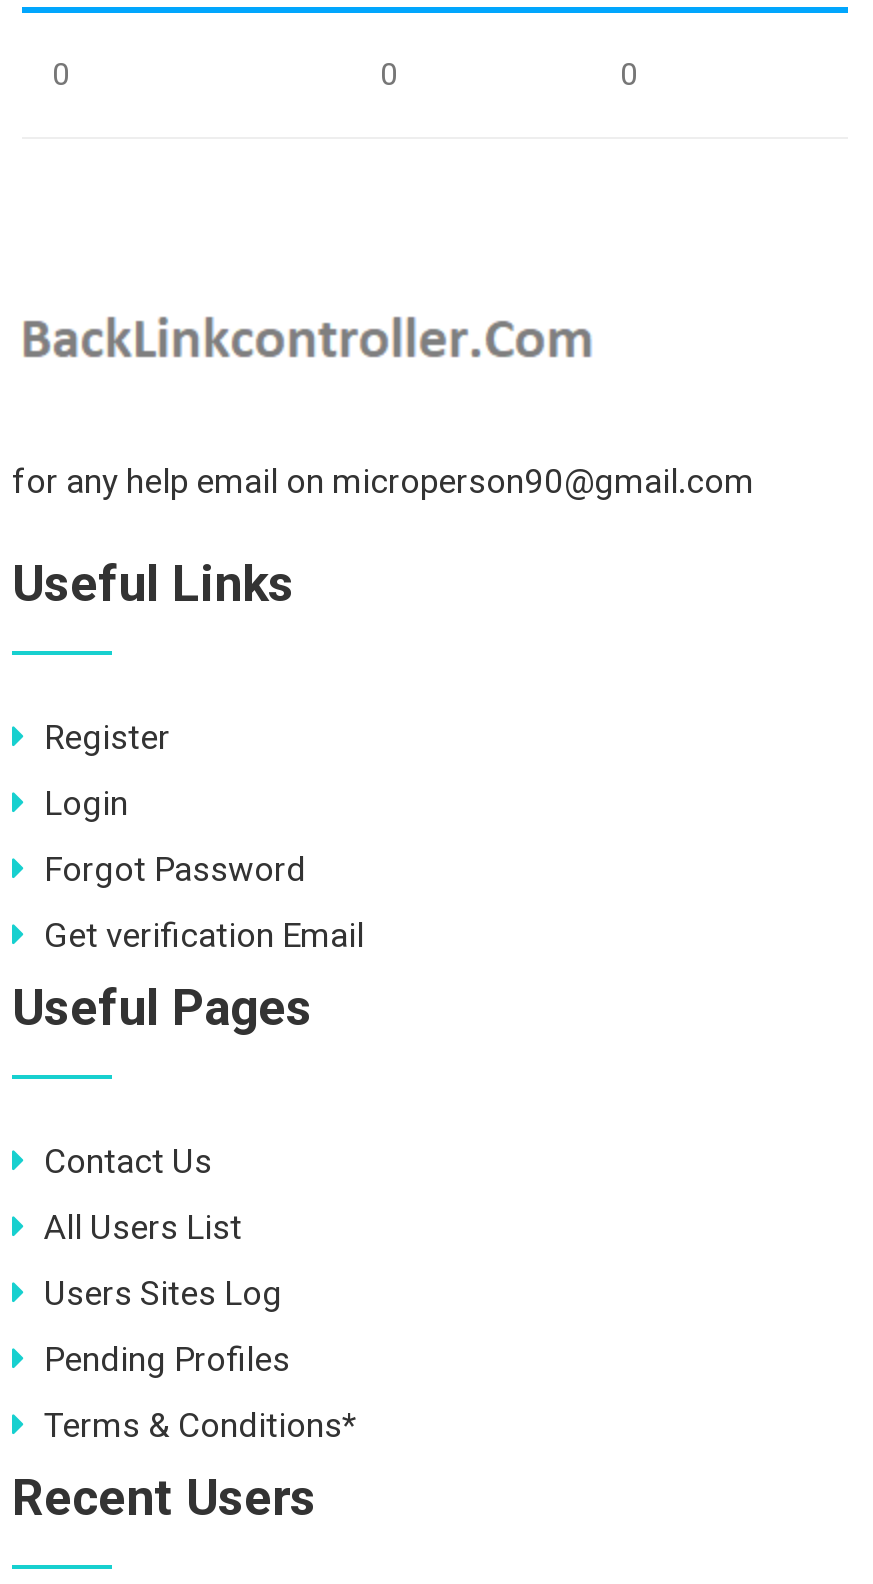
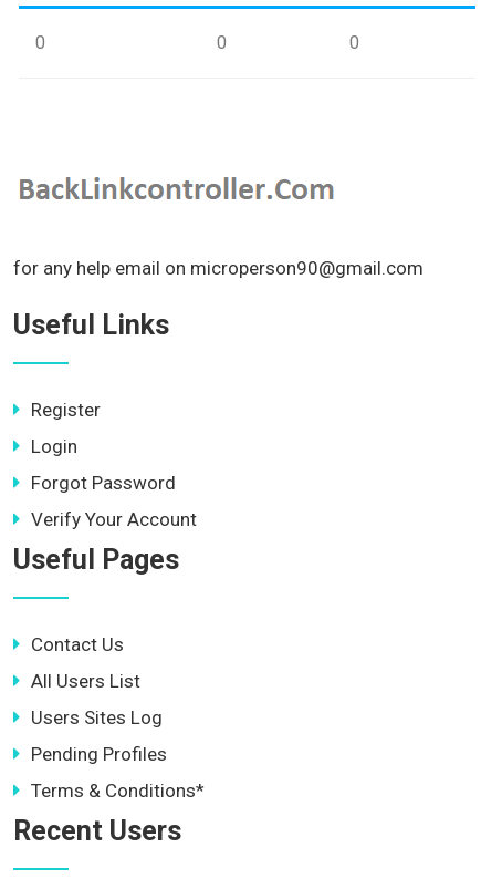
[44,915,364,955] Get verification Email -> [31,508,197,530] Verify Your Account

